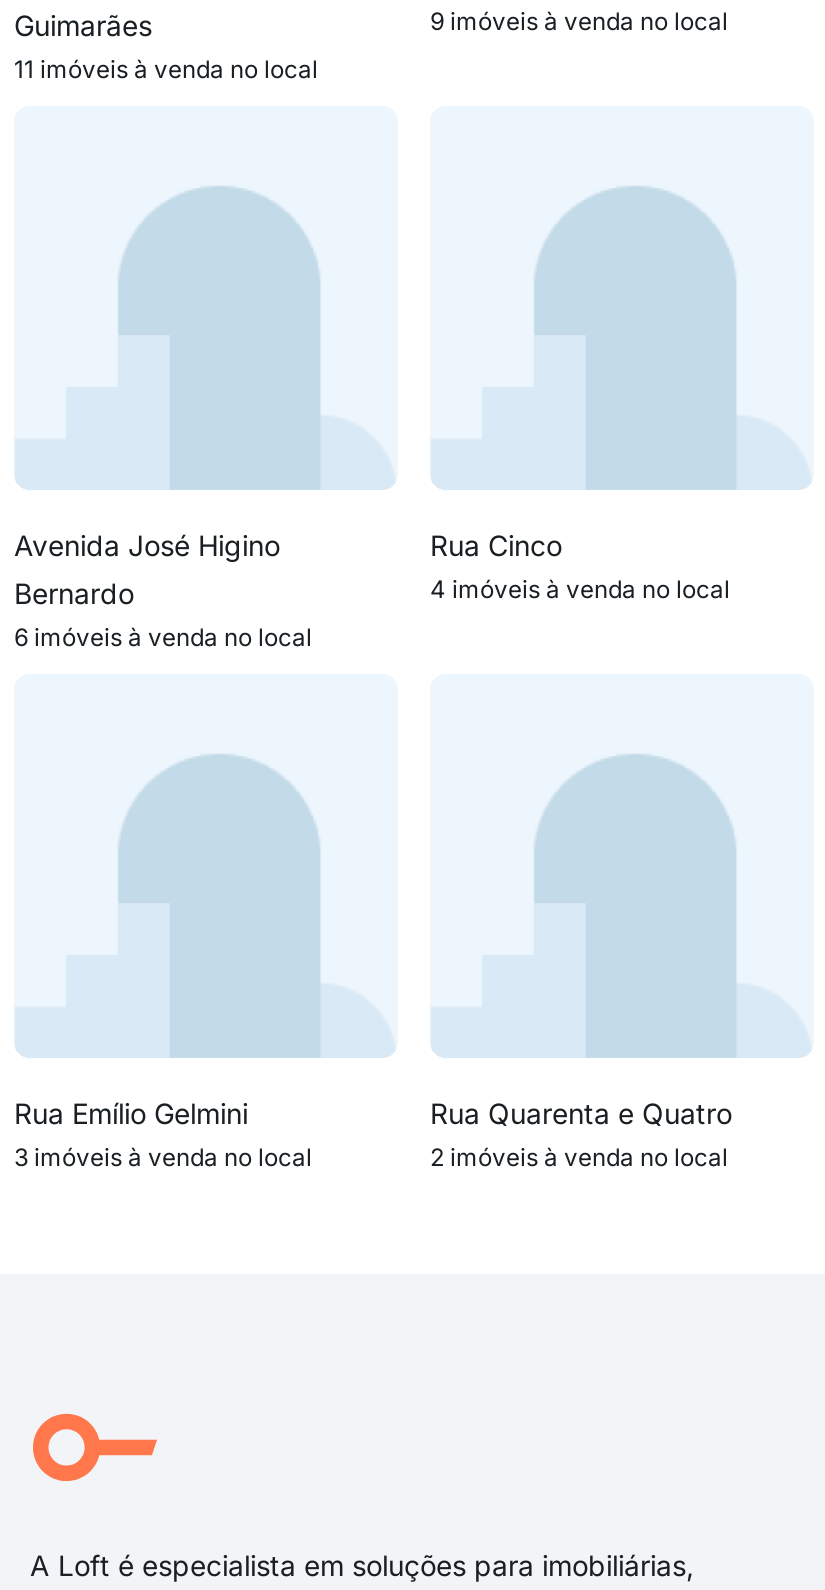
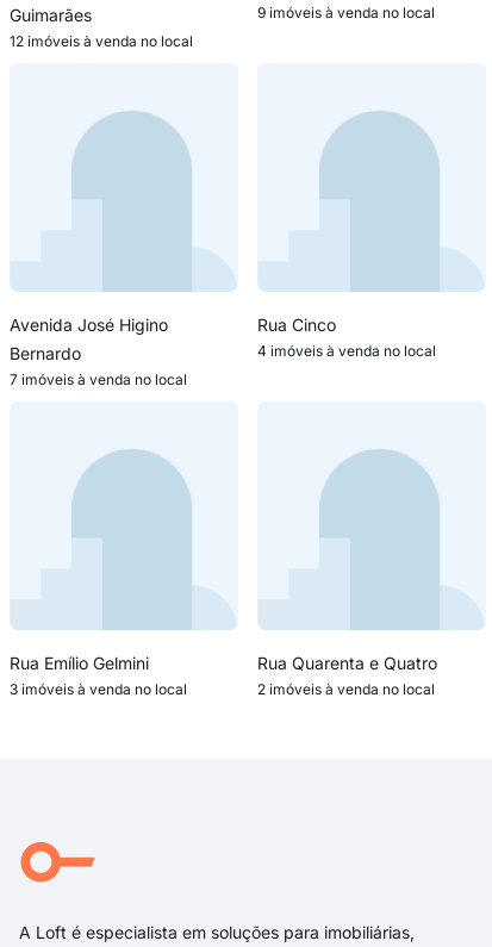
[14,54,318,84] 11 imóveis à venda no local -> [10,32,193,50] 12 imóveis à venda no local
[14,622,312,652] 6 imóveis à venda no local -> [10,370,187,388] 7 imóveis à venda no local

